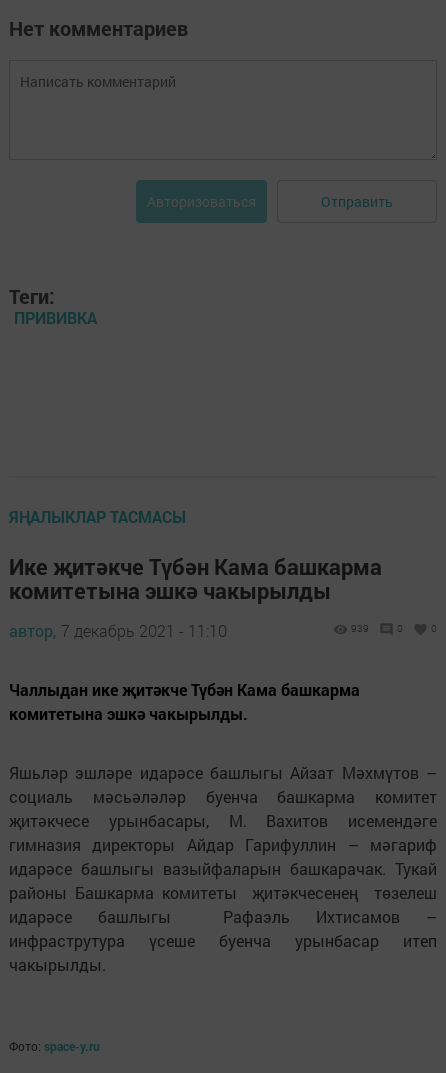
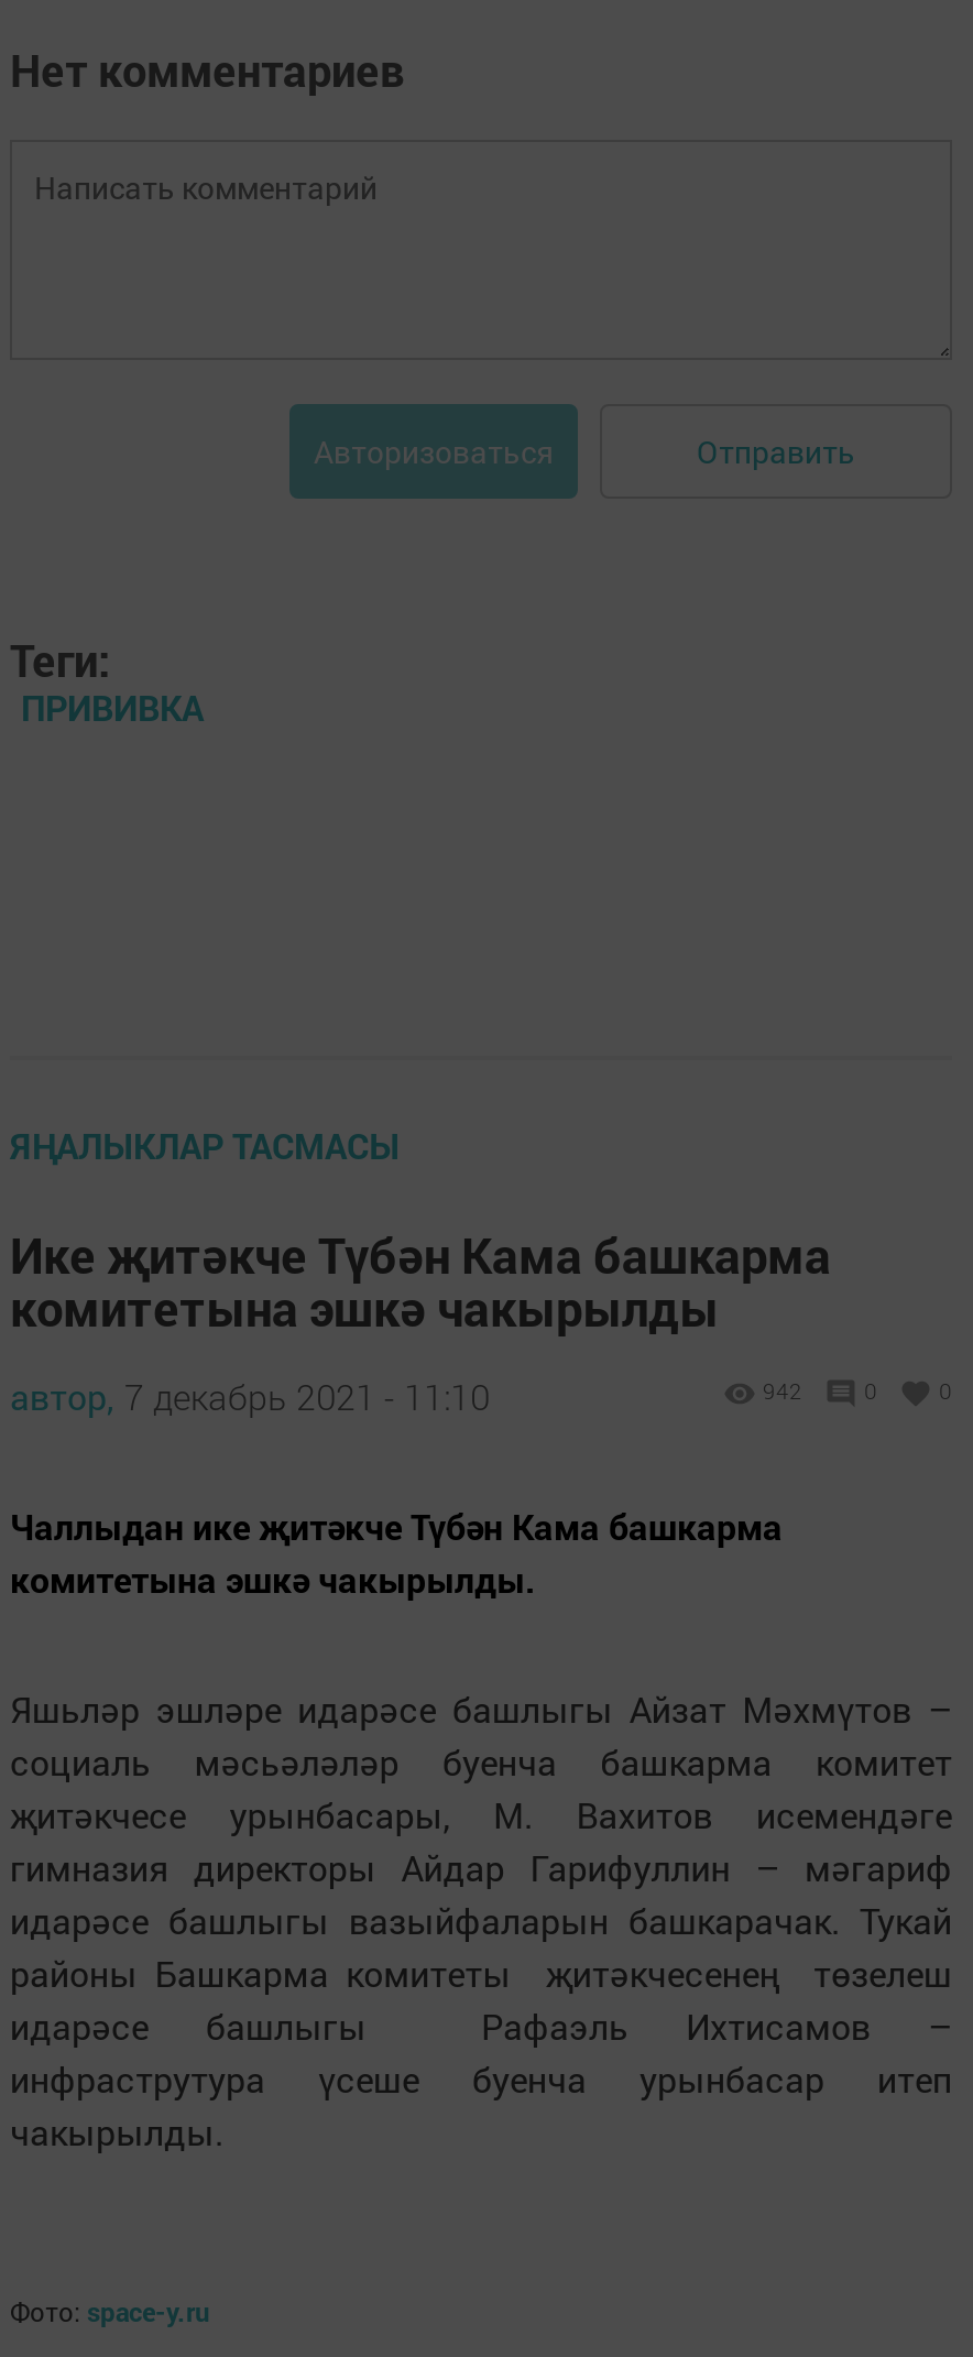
[351,622,369,635] 939 -> [763,1378,802,1406] 942

